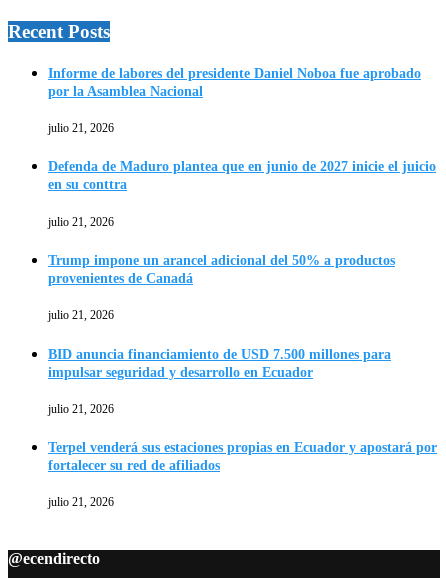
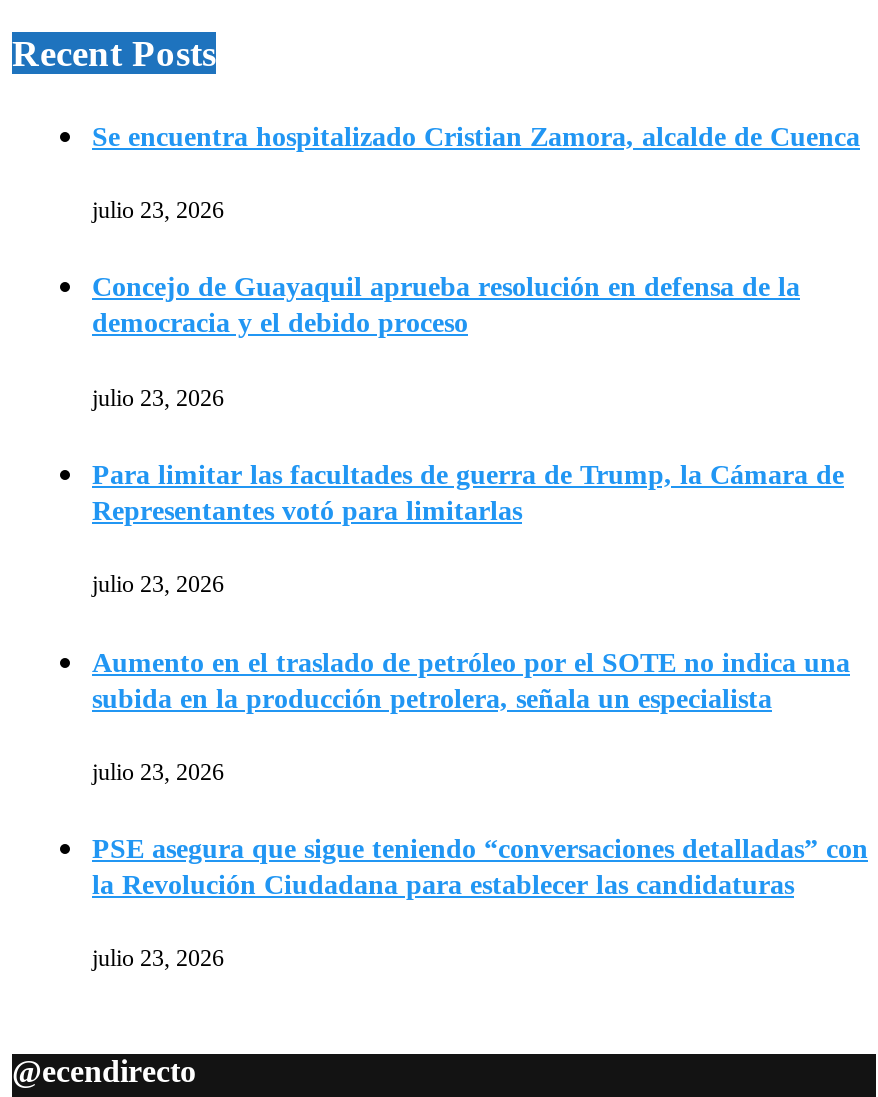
[48,66,421,99] Informe de labores del presidente Daniel Noboa fue aprobado | por la Asamblea Nacional -> [92,122,860,152] Se encuentra hospitalizado Cristian Zamora, alcalde de Cuenca
[48,121,114,135] julio 21, 2026 -> [92,196,224,224] julio 23, 2026
[48,159,436,192] Defenda de Maduro plantea que en junio de 2027 inicie el juicio | en su conttra -> [92,273,800,339] Concejo de Guayaquil aprueba resolución en defensa de la | democracia y el debido proceso
[48,215,114,229] julio 21, 2026 -> [92,384,224,412] julio 23, 2026
[48,253,395,286] Trump impone un arancel adicional del 50% a productos | provenientes de Canadá -> [92,460,844,526] Para limitar las facultades de guerra de Trump, la Cámara de | Representantes votó para limitarlas
[48,308,114,322] julio 21, 2026 -> [92,571,224,599] julio 23, 2026
[48,346,391,379] BID anuncia financiamiento de USD 7.500 millones para | impulsar seguridad y desarrollo en Ecuador -> [92,647,850,713] Aumento en el traslado de petróleo por el SOTE no indica una | subida en la producción petrolera, señala un especialista
[48,402,114,416] julio 21, 2026 -> [92,758,224,786] julio 23, 2026
[48,440,437,473] Terpel venderá sus estaciones propias en Ecuador y apostará por | fortalecer su red de afiliados -> [92,834,868,900] PSE asegura que sigue teniendo “conversaciones detalladas” con | la Revolución Ciudadana para establecer las candidaturas
[48,495,114,509] julio 21, 2026 -> [92,945,224,973] julio 23, 2026

